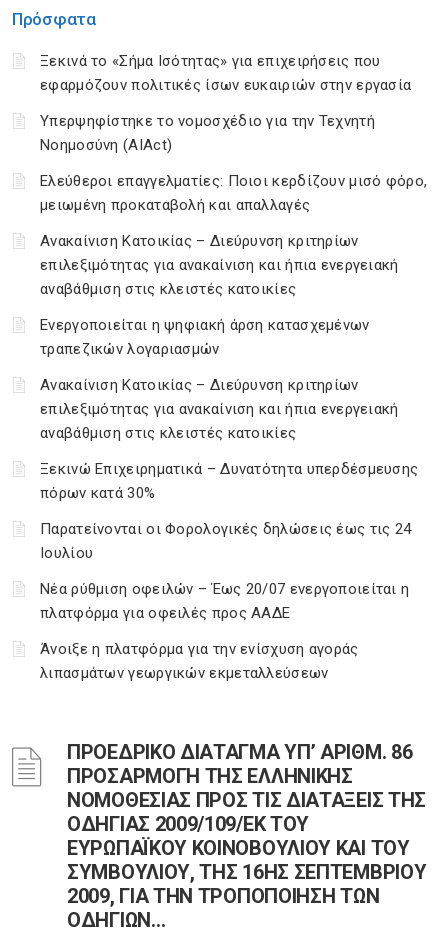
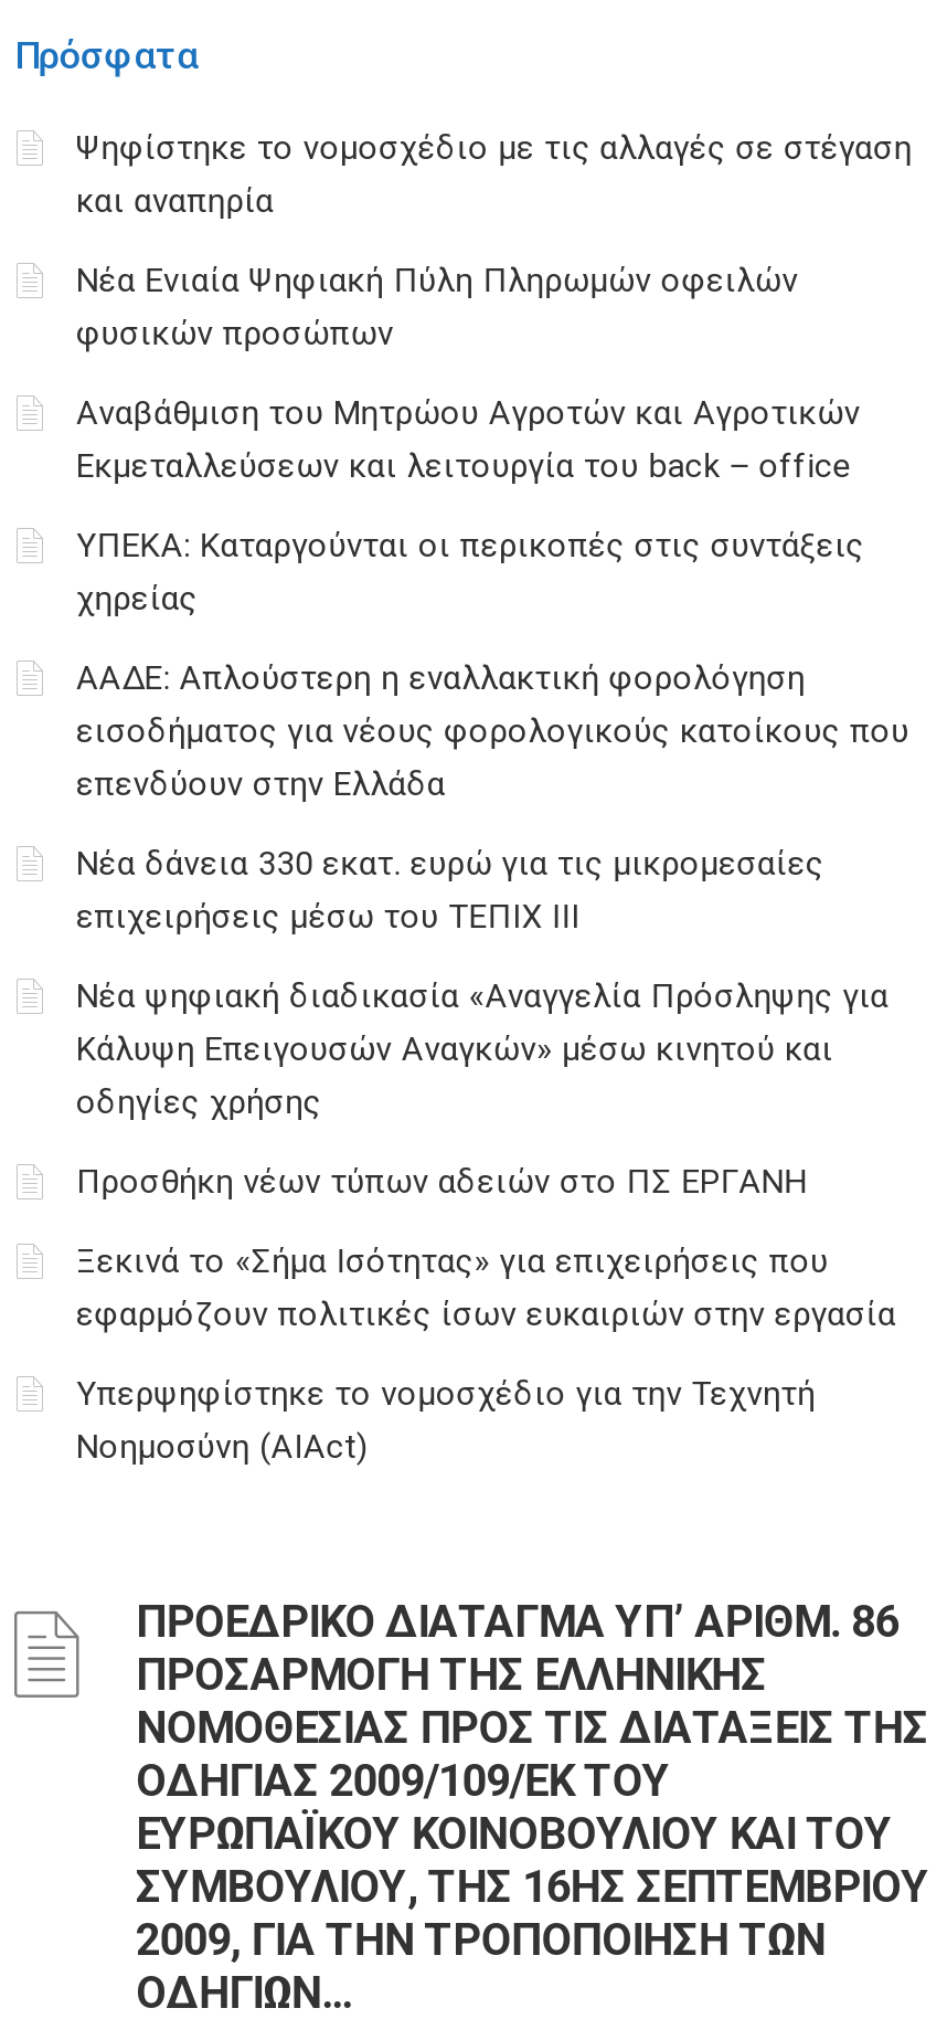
none -> [76,128,912,1202] Ψηφίστηκε το νομοσχέδιο με τις αλλαγές σε στέγαση | και αναπηρία | Νέα Ενιαία Ψηφιακή Πύλη Πληρωμών οφειλών | φυσικών προσώπων | Αναβάθμιση του Μητρώου Αγροτών και Αγροτικών | Εκμεταλλεύσεων και λειτουργία του back – office | ΥΠΕΚΑ: Καταργούνται οι περικοπές στις συντάξεις | χηρείας | ΑΑΔΕ: Απλούστερη η εναλλακτική φορολόγηση | εισοδήματος για νέους φορολογικούς κατοίκους που | επενδύουν στην Ελλάδα | Νέα δάνεια 330 εκατ. ευρώ για τις μικρομεσαίες | επιχειρήσεις μέσω του ΤΕΠΙΧ ΙΙΙ | Νέα ψηφιακή διαδικασία «Αναγγελία Πρόσληψης για | Κάλυψη Επειγουσών Αναγκών» μέσω κινητού και | οδηγίες χρήσης | Προσθήκη νέων τύπων αδειών στο ΠΣ ΕΡΓΑΝΗ
moved [40,52,411,154] -> [76,1241,896,1467]: Ξεκινά το «Σήμα Ισότητας» για επιχειρήσεις που | εφαρμόζουν πολιτικές ίσων ευκαιριών στην εργασία | Υπερψηφίστηκε το νομοσχέδιο για την Τεχνητή | Νοημοσύνη (AIAct)
[40,172,427,682] Ελεύθεροι επαγγελματίες: Ποιοι κερδίζουν μισό φόρο, | μειωμένη προκαταβολή και απαλλαγές | Ανακαίνιση Κατοικίας – Διεύρυνση κριτηρίων | επιλεξιμότητας για ανακαίνιση και ήπια ενεργειακή | αναβάθμιση στις κλειστές κατοικίες | Ενεργοποιείται η ψηφιακή άρση κατασχεμένων | τραπεζικών λογαριασμών | Ανακαίνιση Κατοικίας – Διεύρυνση κριτηρίων | επιλεξιμότητας για ανακαίνιση και ήπια ενεργειακή | αναβάθμιση στις κλειστές κατοικίες | Ξεκινώ Επιχειρηματικά – Δυνατότητα υπερδέσμευσης | πόρων κατά 30% | Παρατείνονται οι Φορολογικές δηλώσεις έως τις 24 | Ιουλίου | Νέα ρύθμιση οφειλών – Έως 20/07 ενεργοποιείται η | πλατφόρμα για οφειλές προς ΑΑΔΕ | Άνοιξε η πλατφόρμα για την ενίσχυση αγοράς | λιπασμάτων γεωργικών εκμεταλλεύσεων -> none

